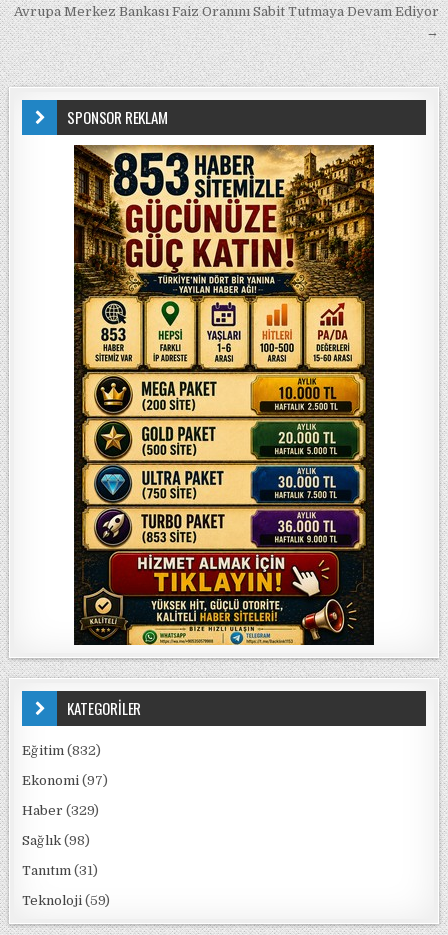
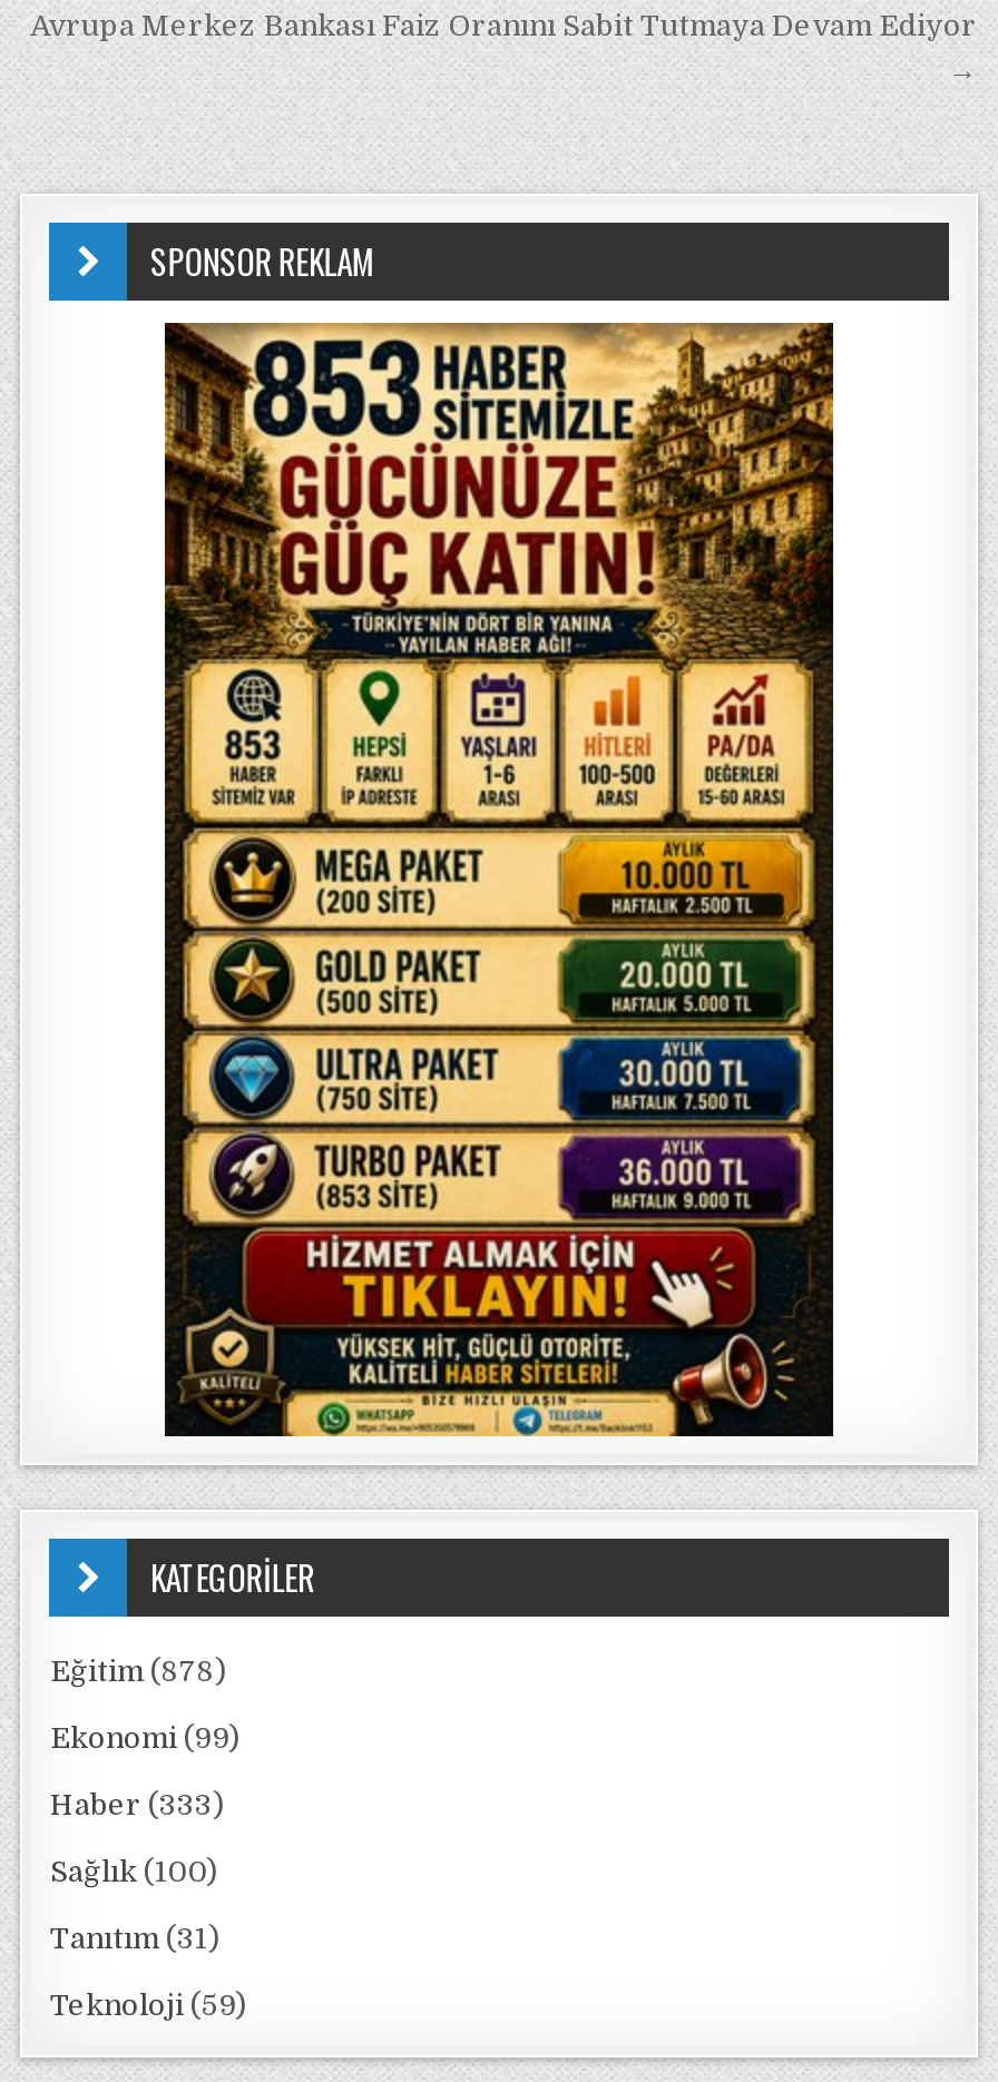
[22,743,101,758] Eğitim (832) -> [50,1654,226,1688] Eğitim (878)
[22,773,108,788] Ekonomi (97) -> [50,1721,239,1755] Ekonomi (99)
[22,803,99,818] Haber (329) -> [50,1788,224,1821] Haber (333)
[22,833,90,848] Sağlık (98) -> [50,1855,217,1888] Sağlık (100)

